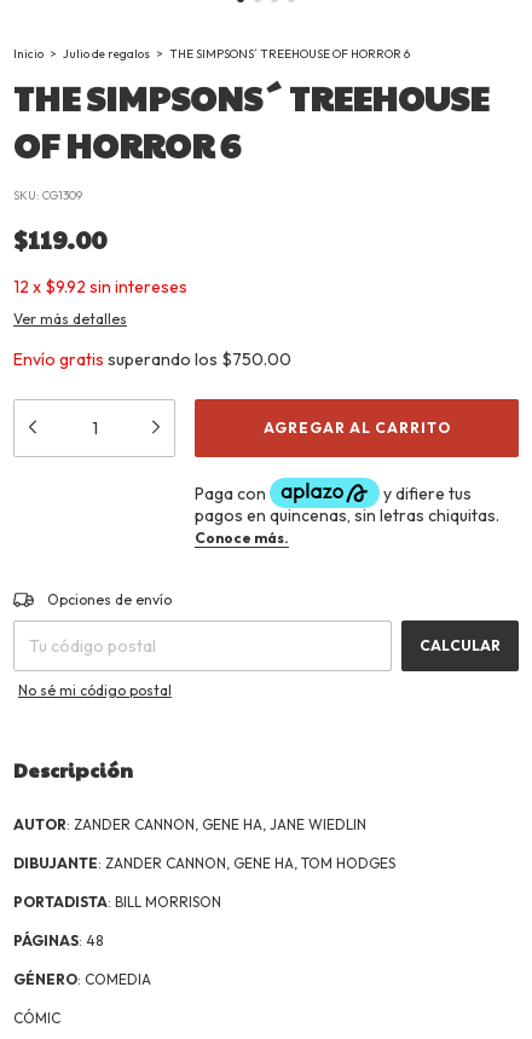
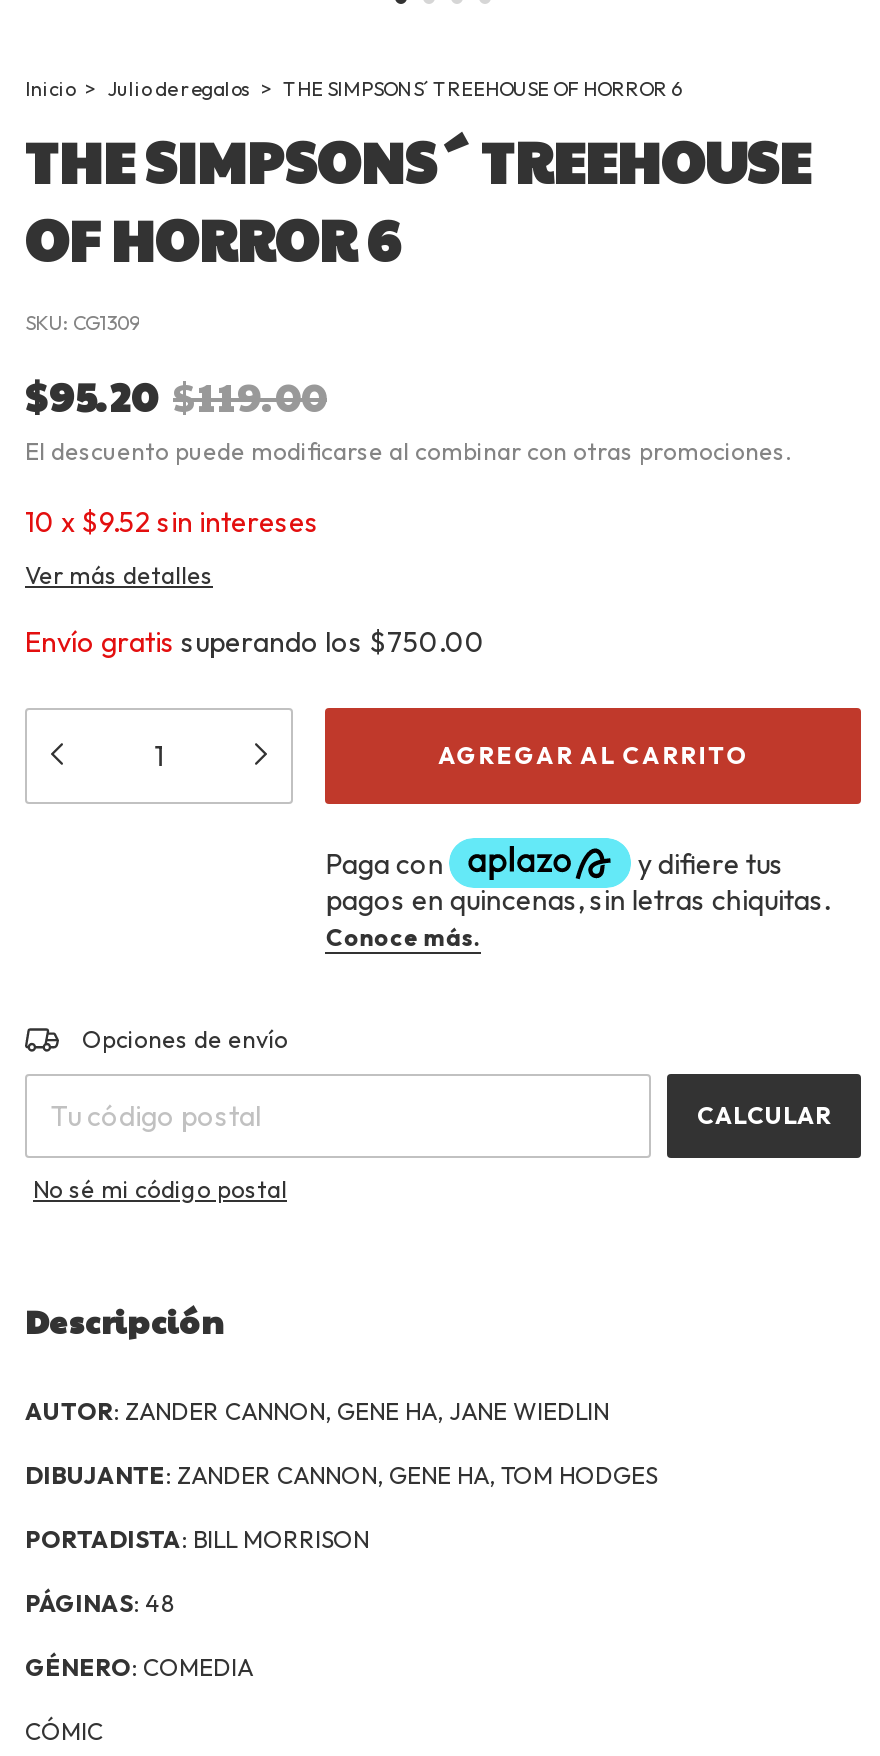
[13,223,106,256] $119.00 -> [25,368,791,466] $95.20 $119.00 | El descuento puede modificarse al combinar con otras promociones.
[13,276,187,298] 12 x $9.92 sin intereses -> [25,504,319,540] 10 x $9.52 sin intereses

